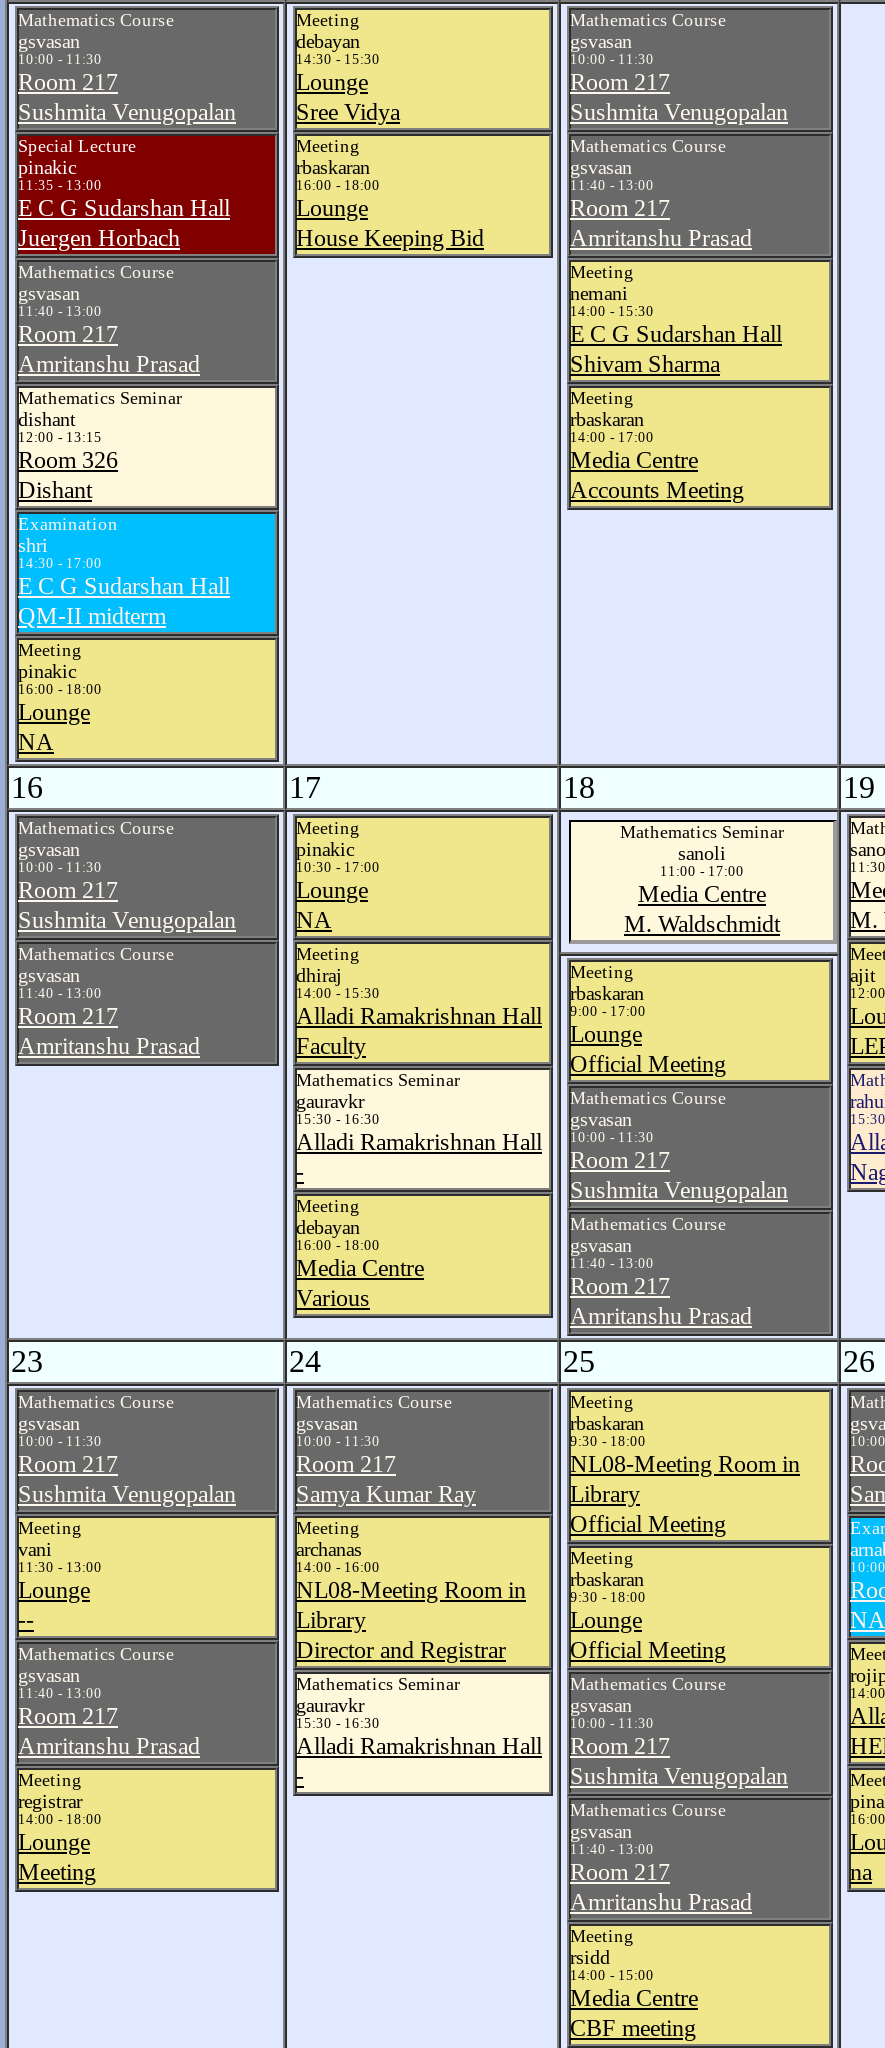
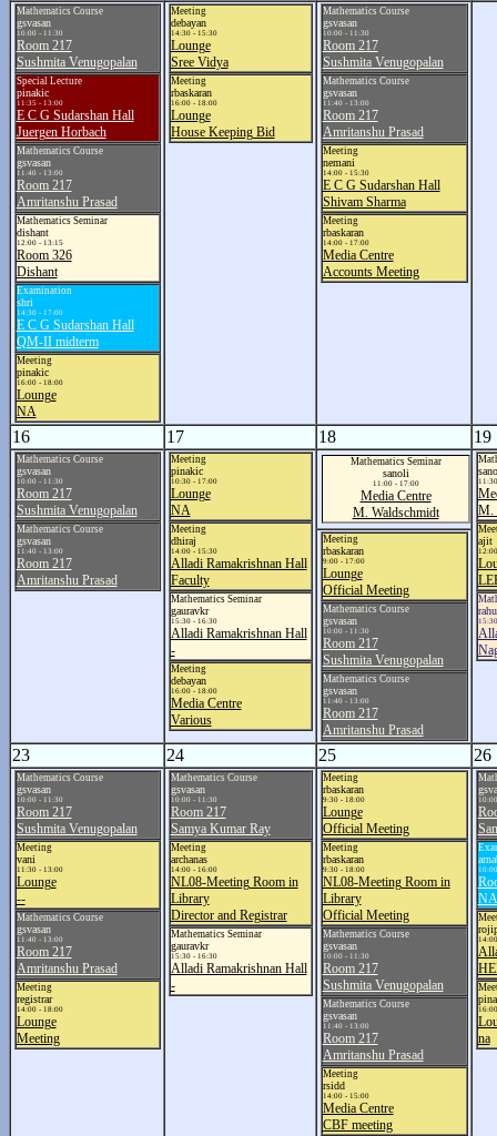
[570,1450,800,1508] NL08-Meeting Room in | Library -> [322,804,362,820] Lounge
[570,1606,642,1634] Lounge -> [322,874,450,906] NL08-Meeting Room in | Library

